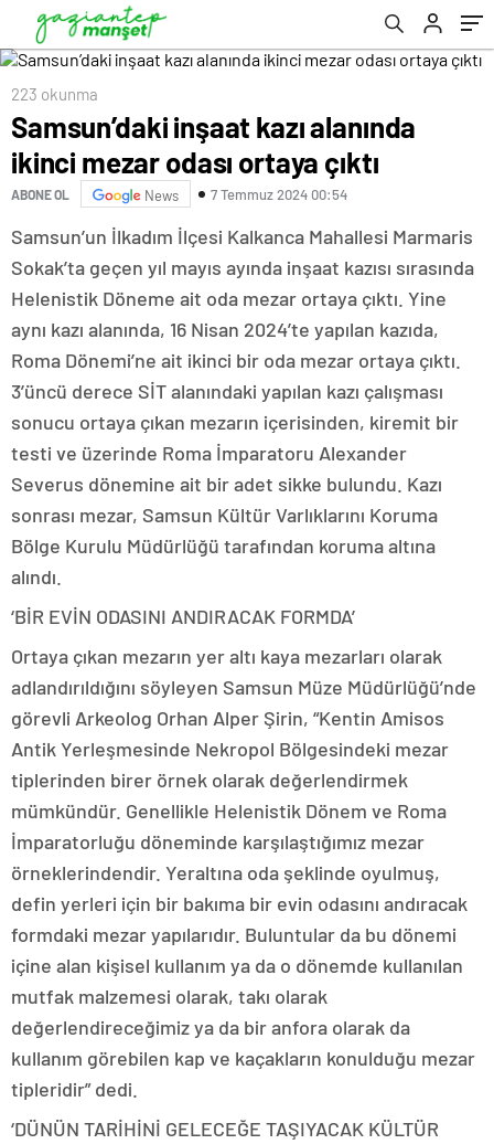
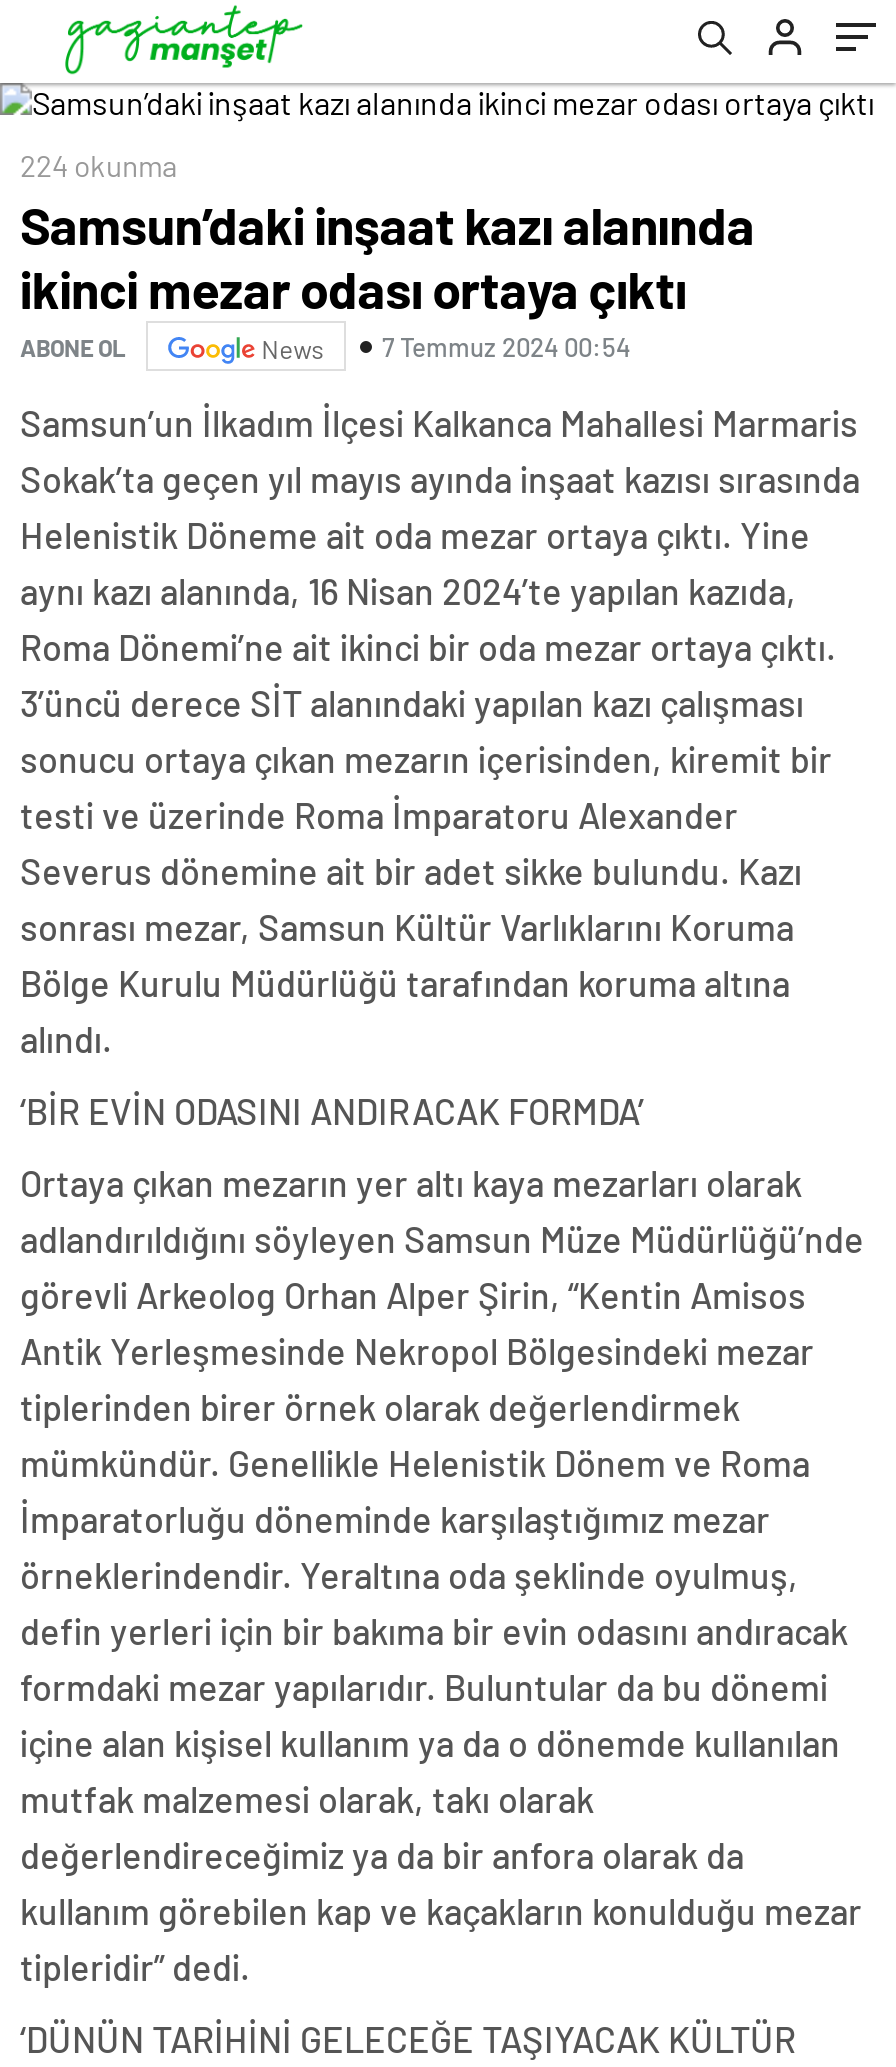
[11,84,98,104] 223 okunma -> [20,147,178,183] 224 okunma

